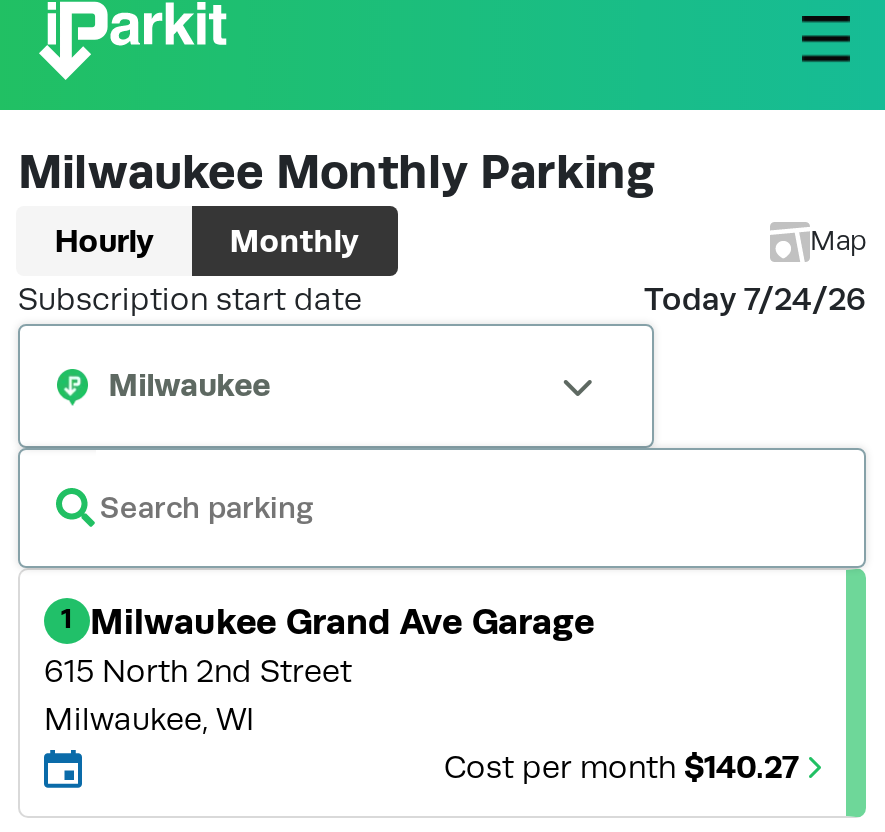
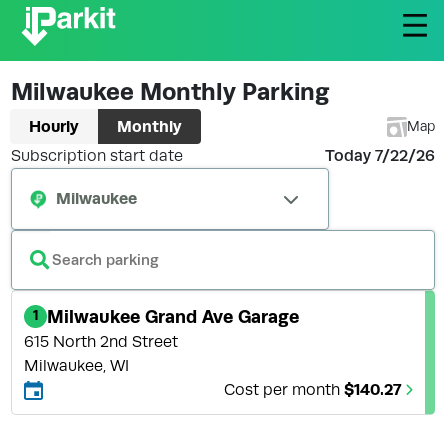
[644,280,866,318] Today 7/24/26 -> [325,146,435,165] Today 7/22/26

